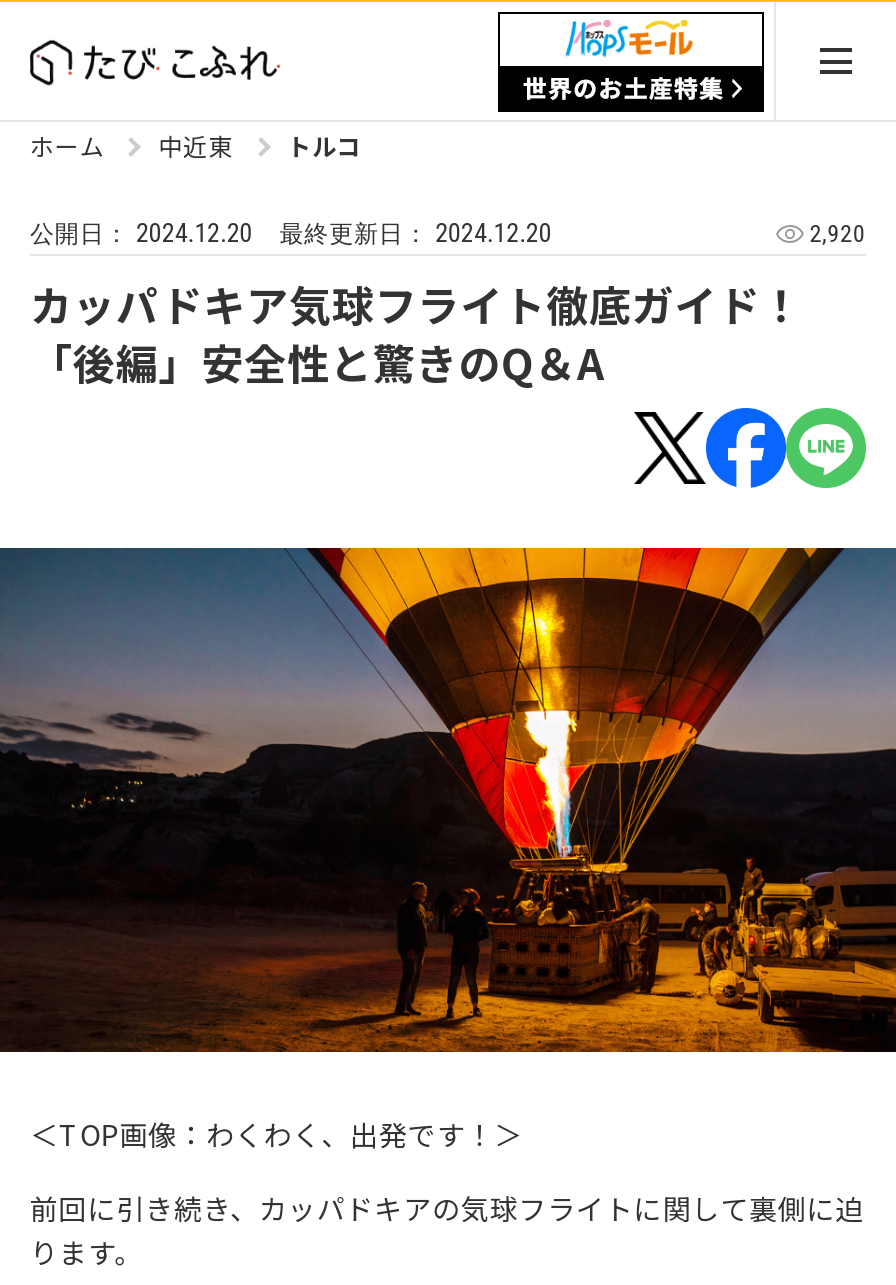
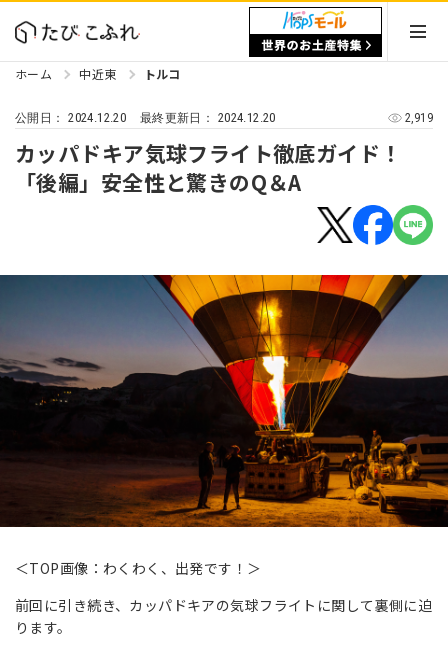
[810,219,866,247] 2,920 -> [405,110,433,124] 2,919

